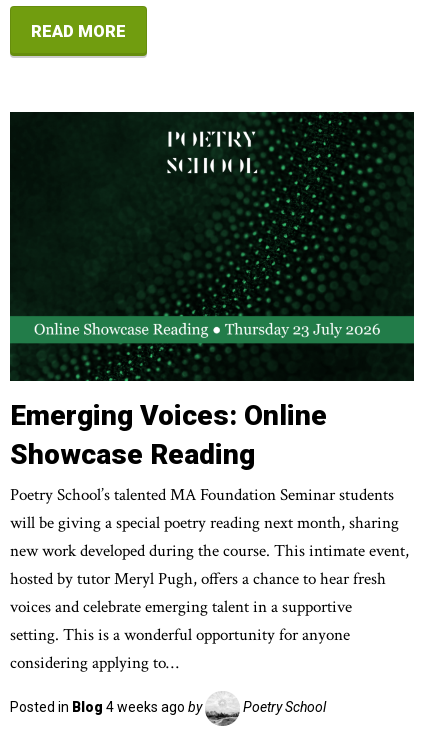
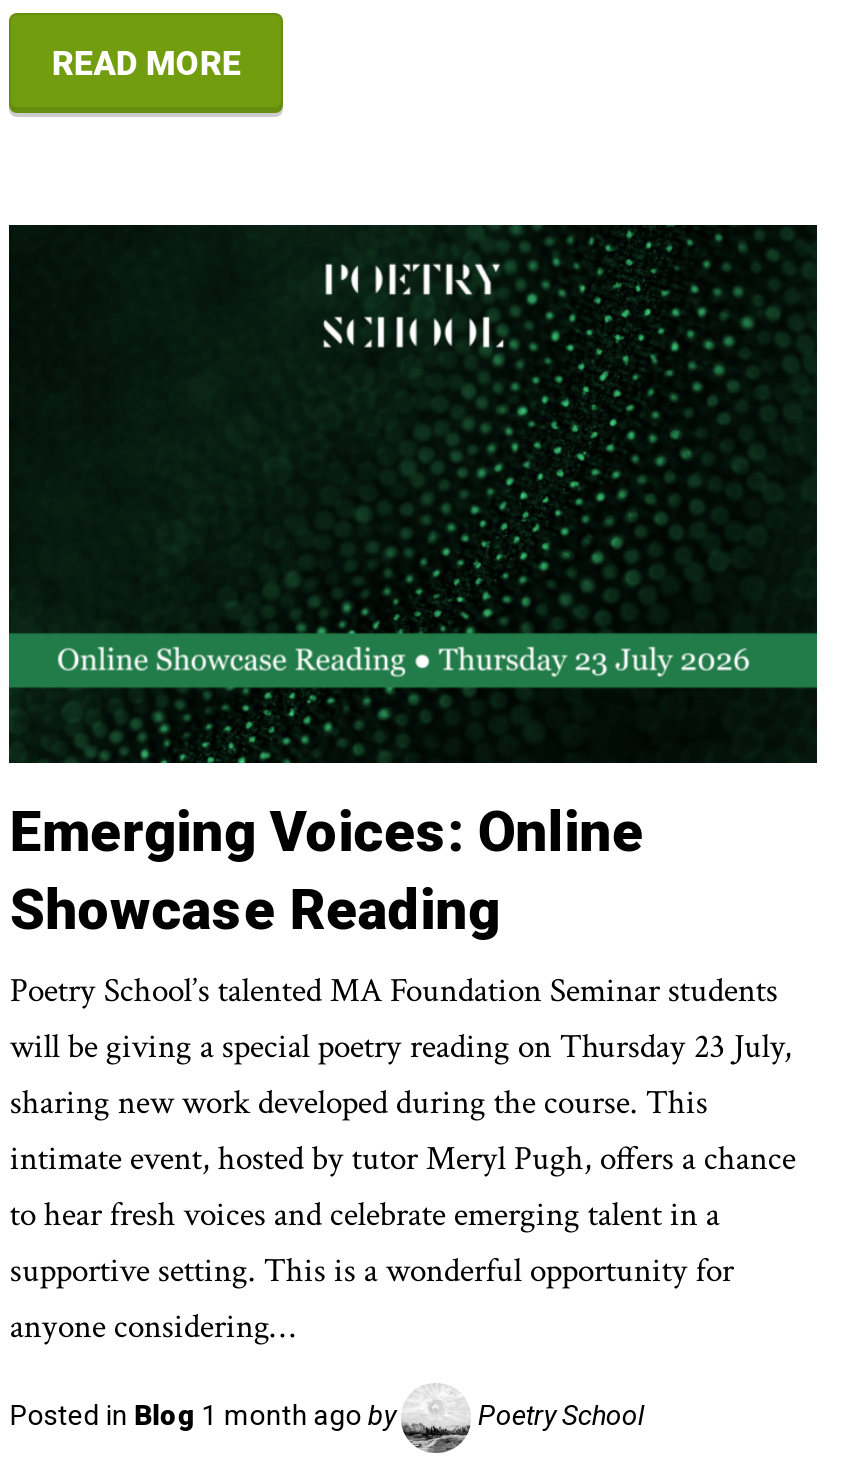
[10,512,409,674] will be giving a special poetry reading next month, sharing | new work developed during the course. This intimate event, | hosted by tutor Meryl Pugh, offers a chance to hear fresh | voices and celebrate emerging talent in a supportive | setting. This is a wonderful opportunity for anyone | considering applying to… -> [10,1025,796,1349] will be giving a special poetry reading on Thursday 23 July, | sharing new work developed during the course. This | intimate event, hosted by tutor Meryl Pugh, offers a chance | to hear fresh voices and celebrate emerging talent in a | supportive setting. This is a wonderful opportunity for | anyone considering…
[10,699,205,715] Posted in Blog 4 weeks ago by -> [10,1399,402,1431] Posted in Blog 1 month ago by

